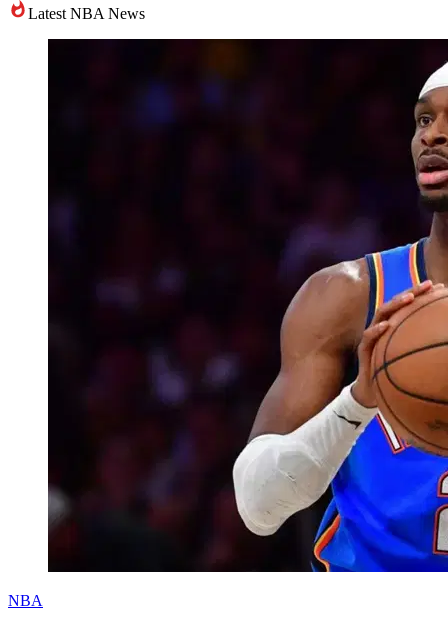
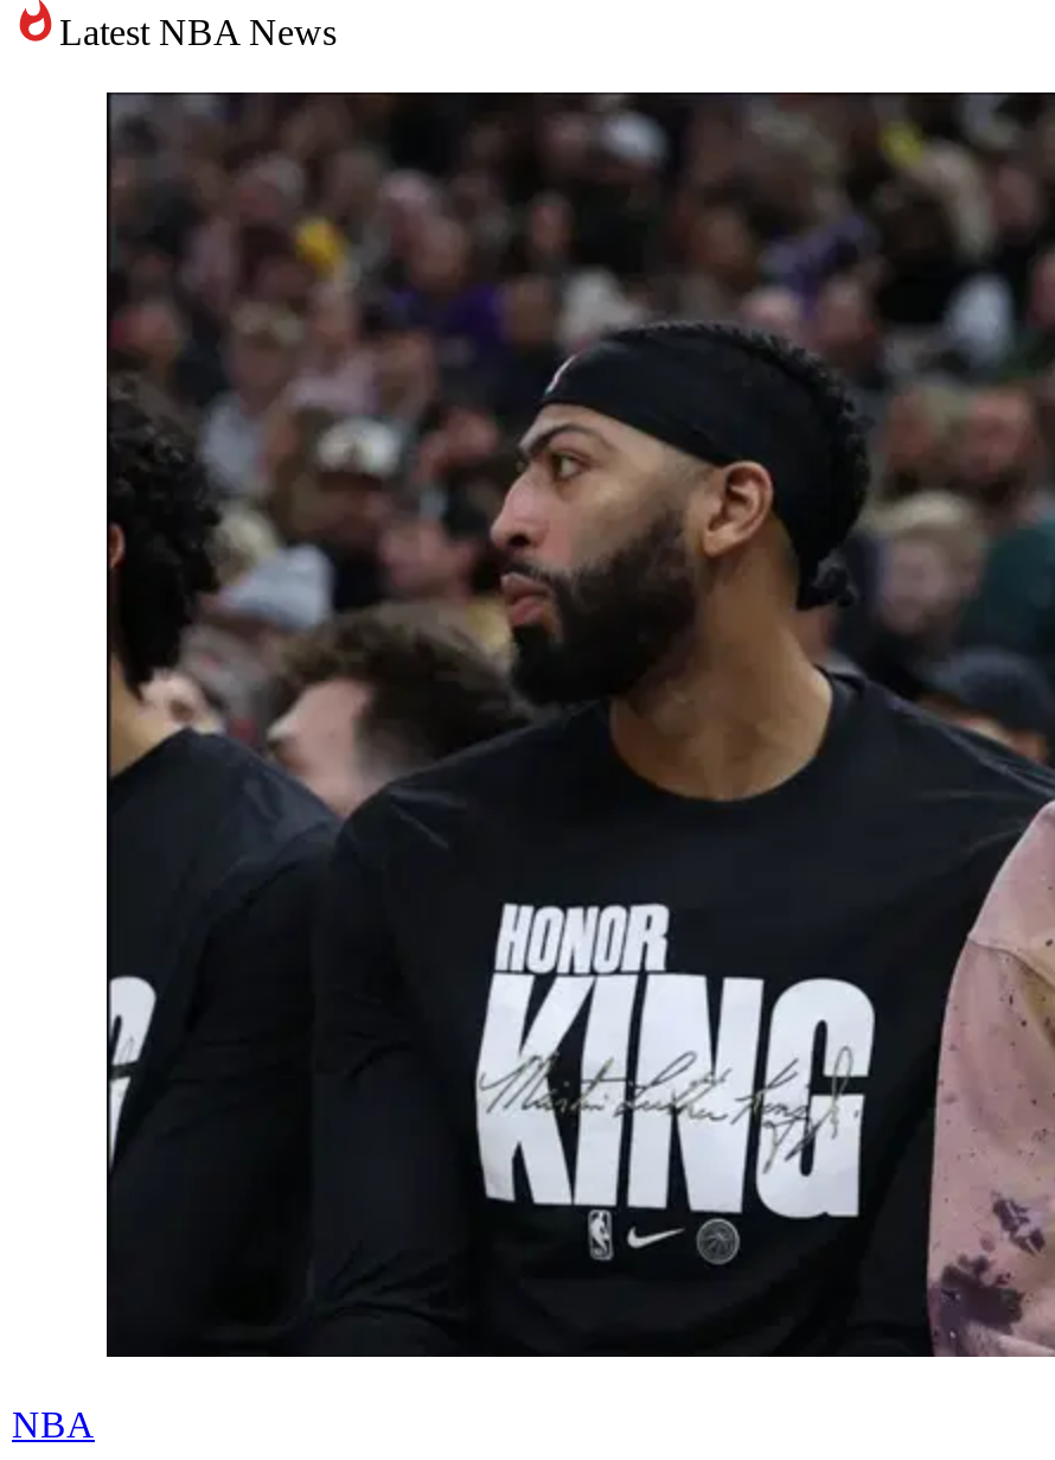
[48,40,445,573] [image] -> [107,93,1048,1359] [image]

